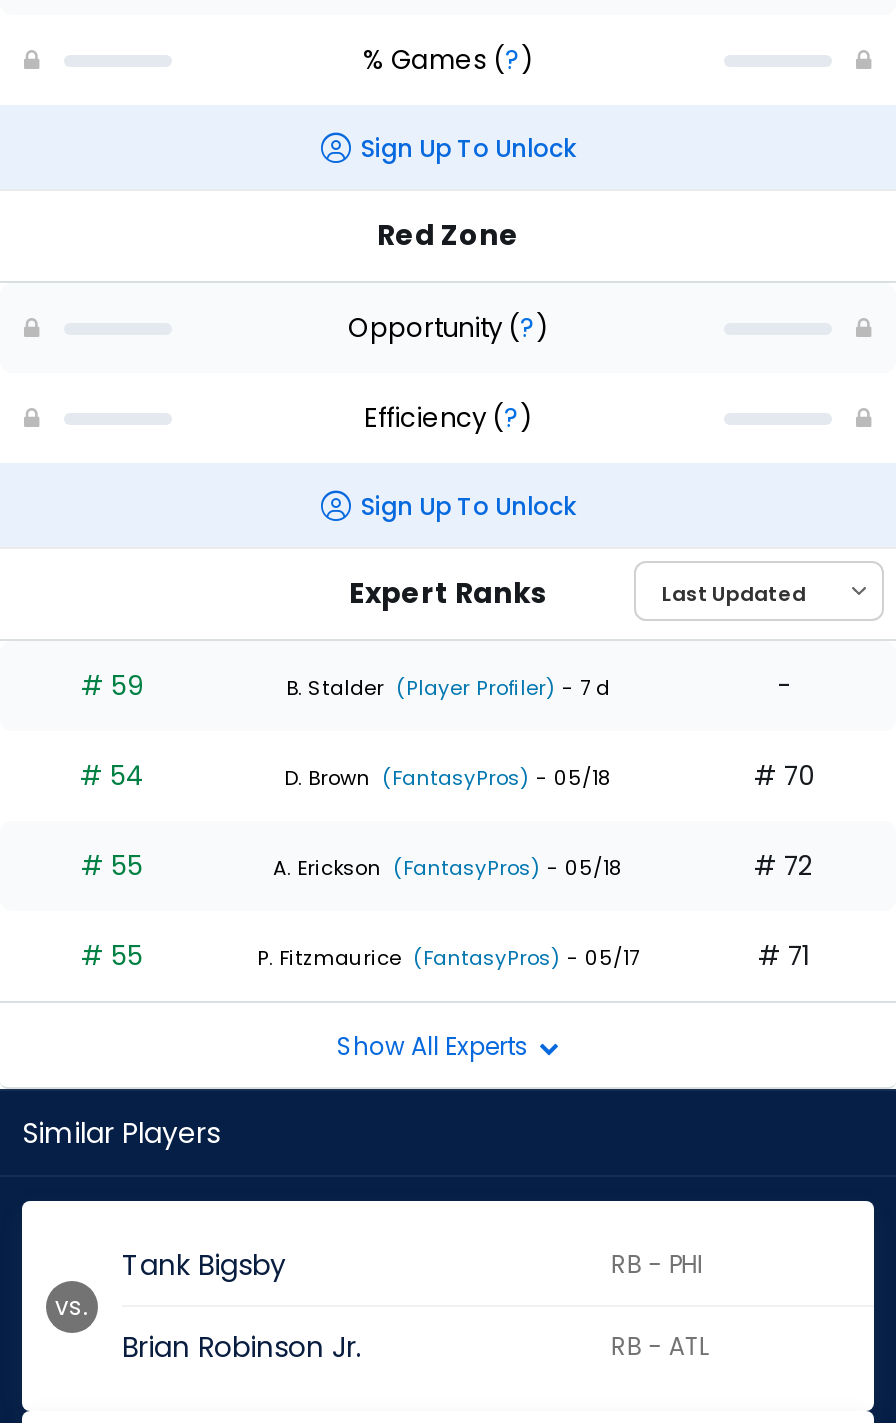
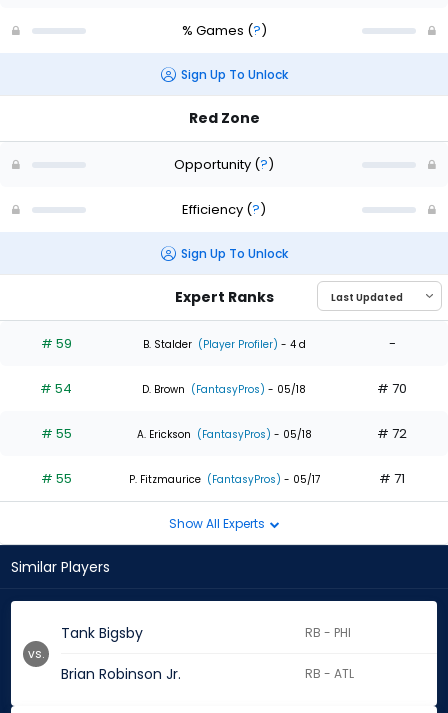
[286,673,610,703] B. Stalder (Player Profiler) - 7 d -> [142,337,305,352] B. Stalder (Player Profiler) - 4 d

